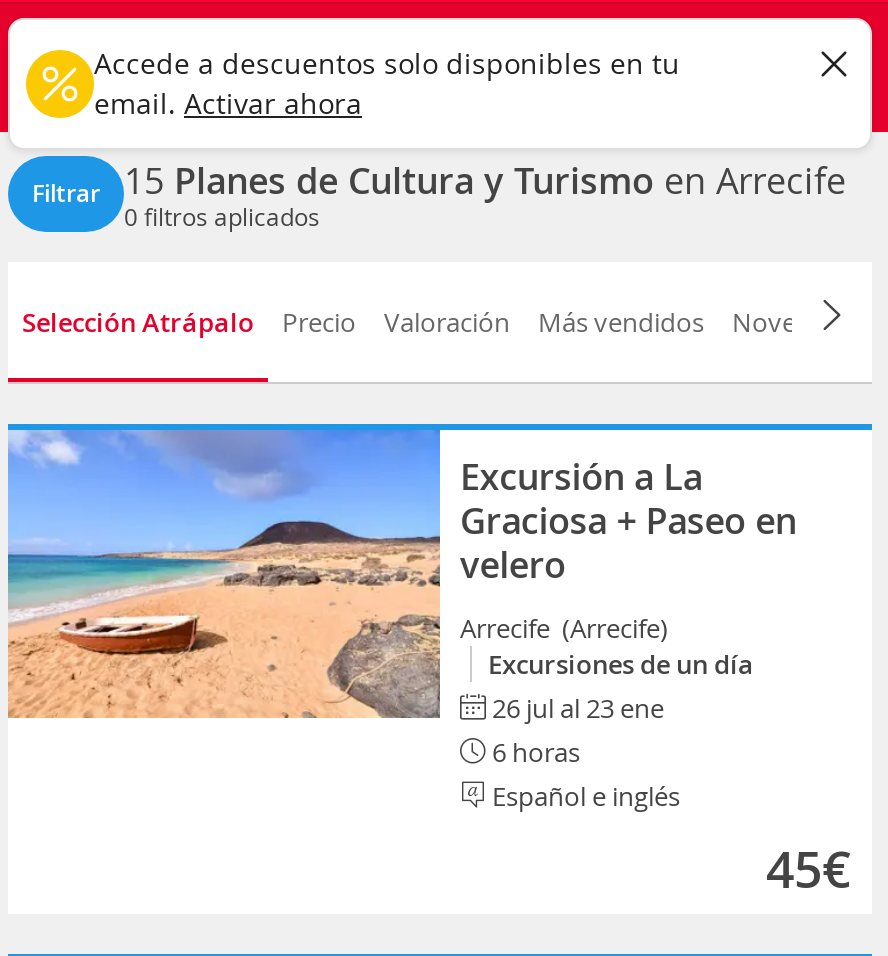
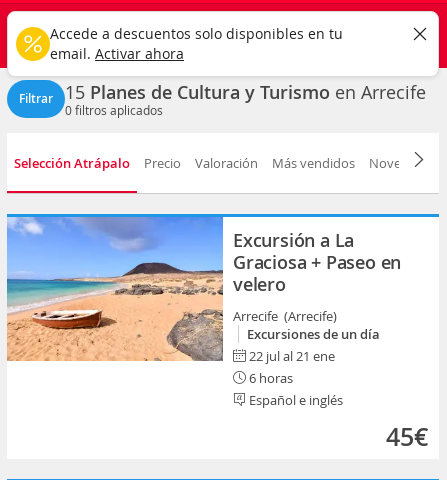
[492,690,664,726] 26 jul al 23 ene -> [249,347,335,365] 22 jul al 21 ene

